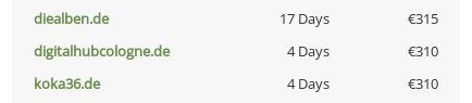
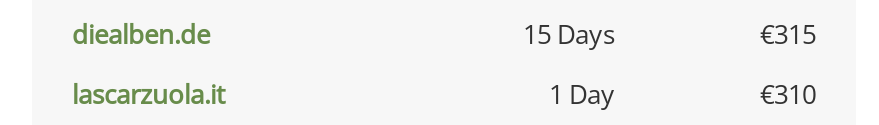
[279,9,329,28] 17 Days -> [523,16,615,52] 15 Days
[34,41,438,93] digitalhubcologne.de | 4 Days | €310 | koka36.de | 4 Days -> [72,76,615,112] lascarzuola.it | 1 Day

